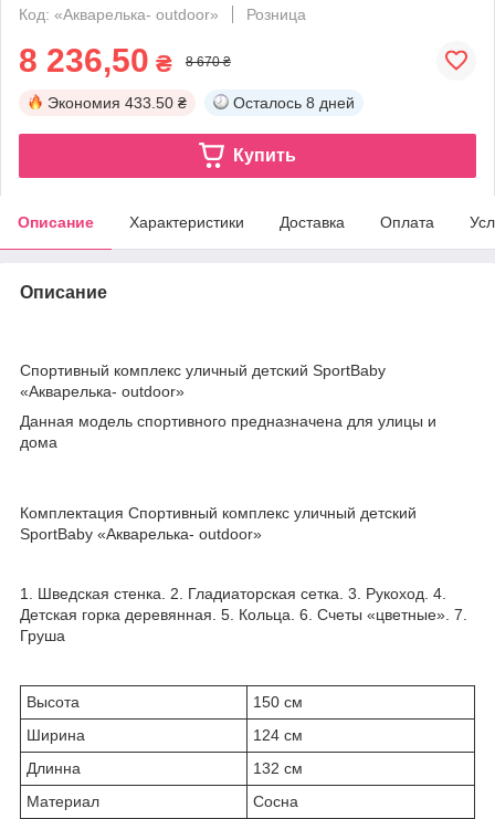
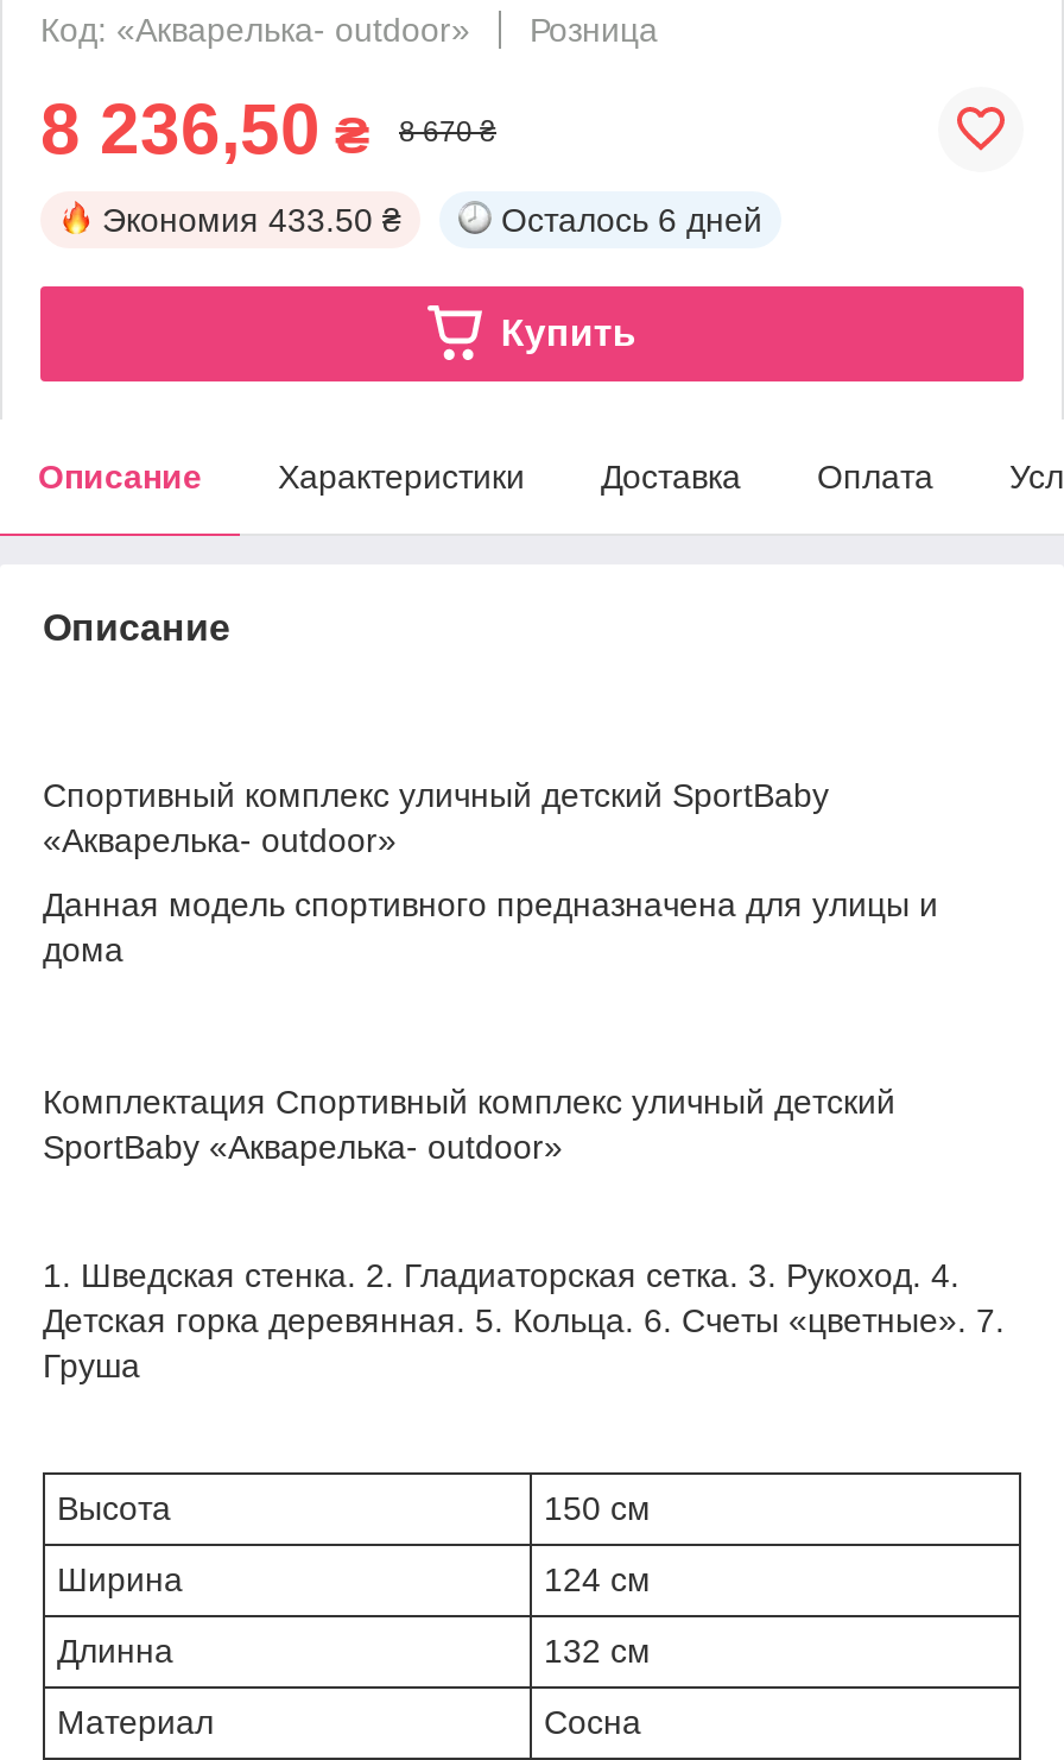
[233,94,355,111] Осталось 8 дней -> [501,200,762,238] Осталось 6 дней

